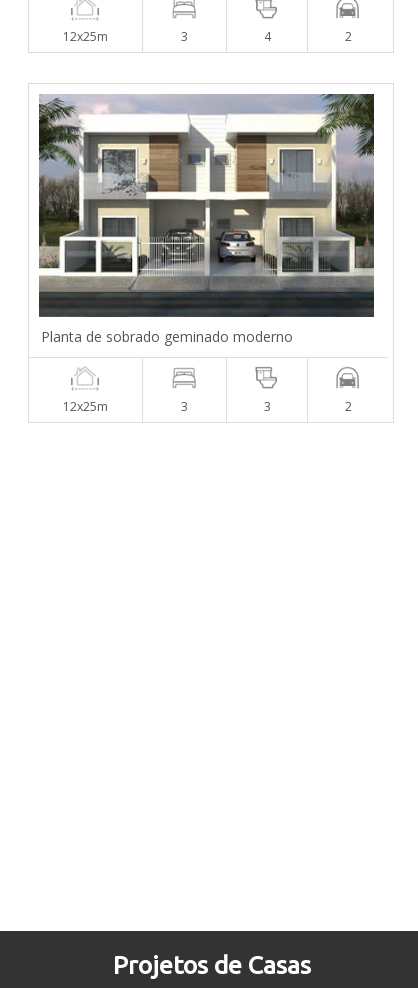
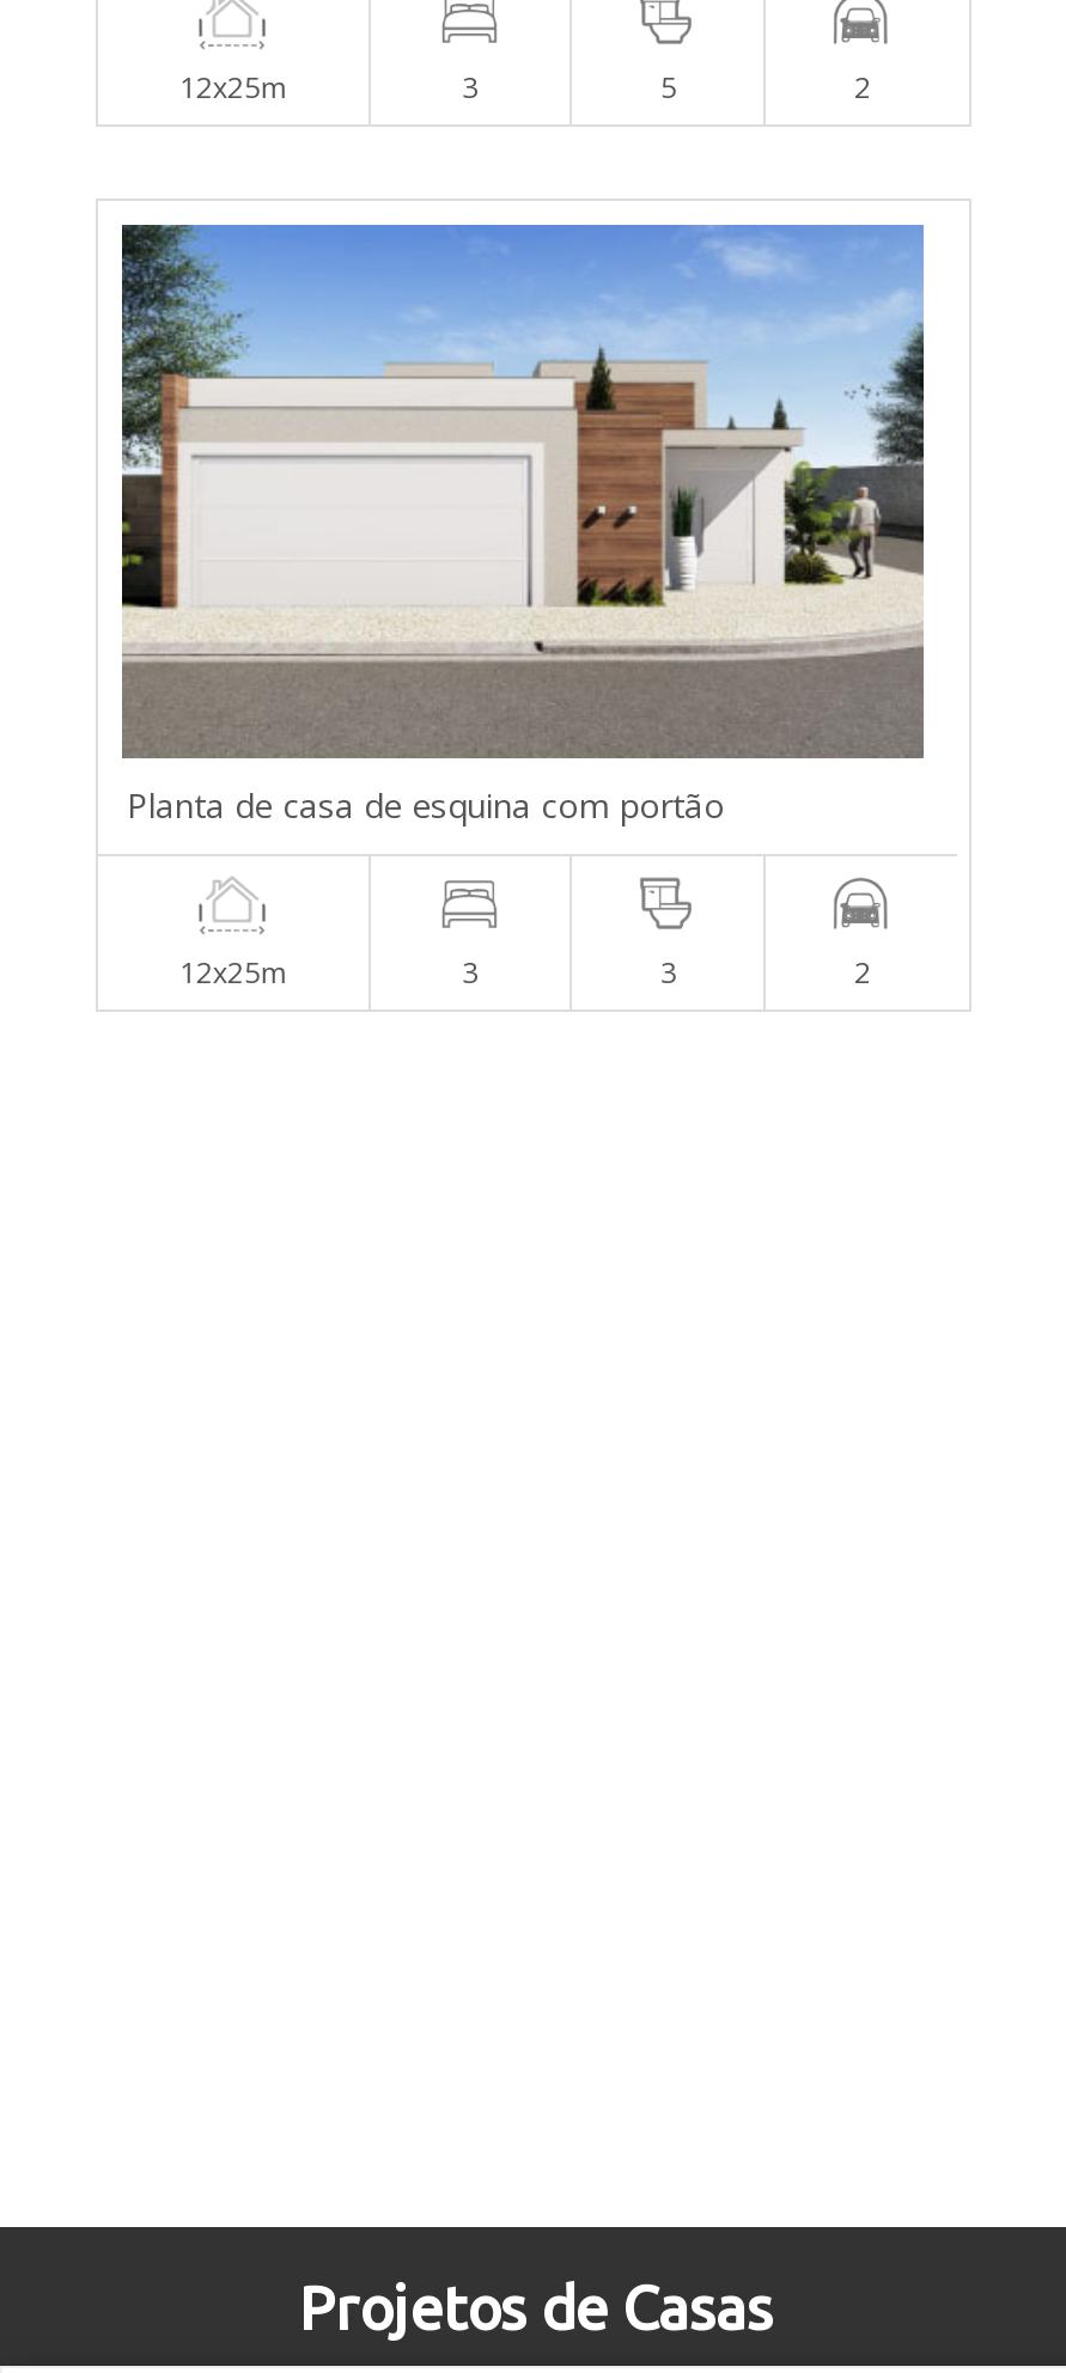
[264,28,271,45] 4 -> [660,68,677,108] 5
[38,93,375,346] [image] | Planta de sobrado geminado moderno -> [120,222,926,829] [image] | Planta de casa de esquina com portão

